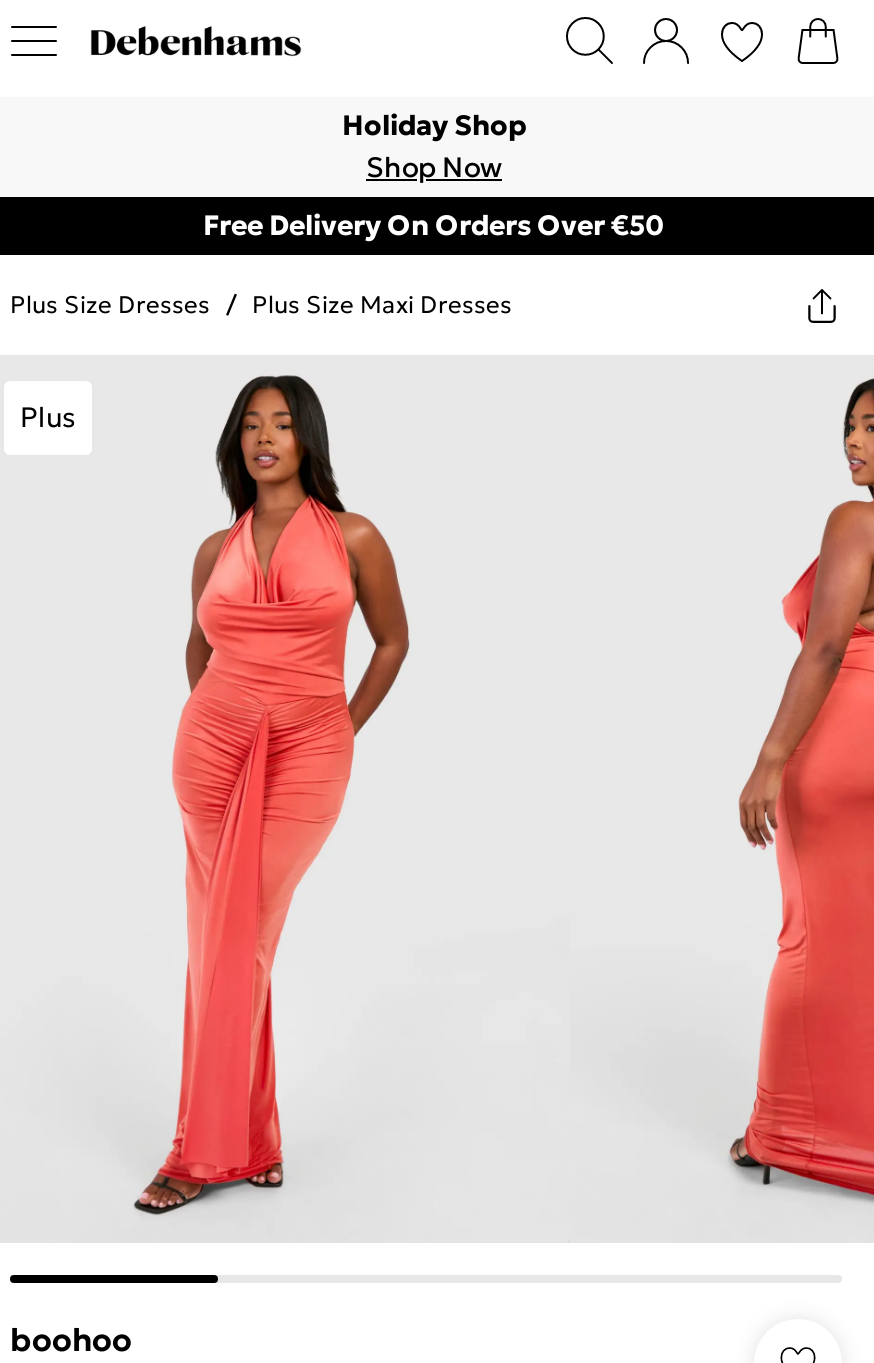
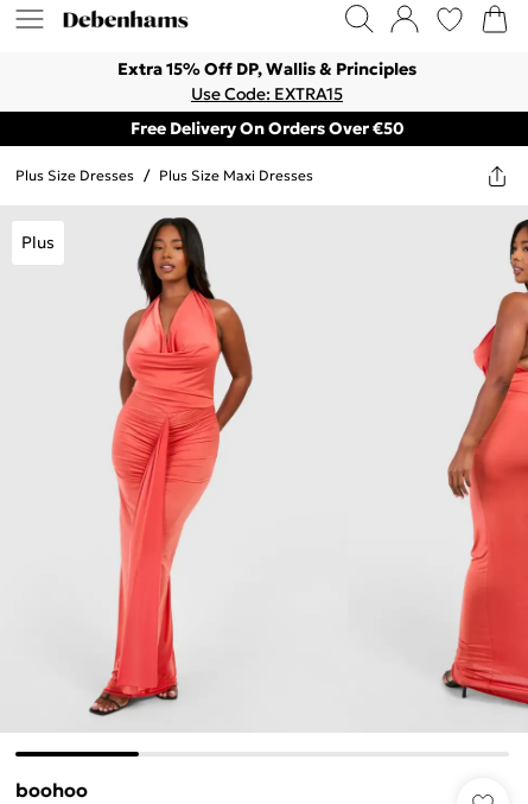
[342,107,526,185] Holiday Shop | Shop Now -> [117,58,416,105] Extra 15% Off DP, Wallis & Principles | Use Code: EXTRA15

